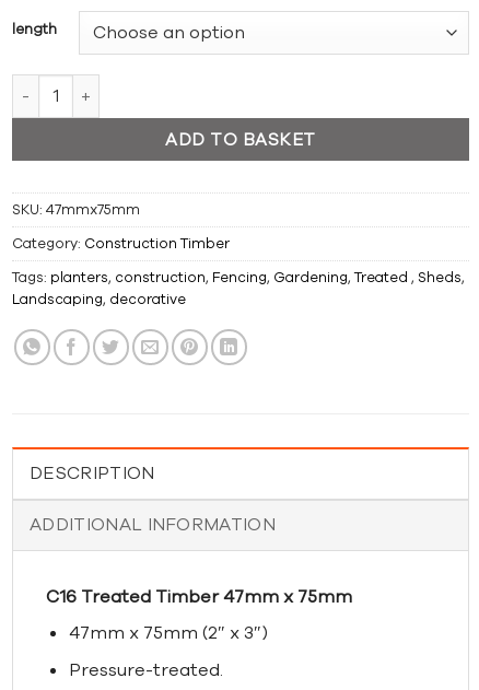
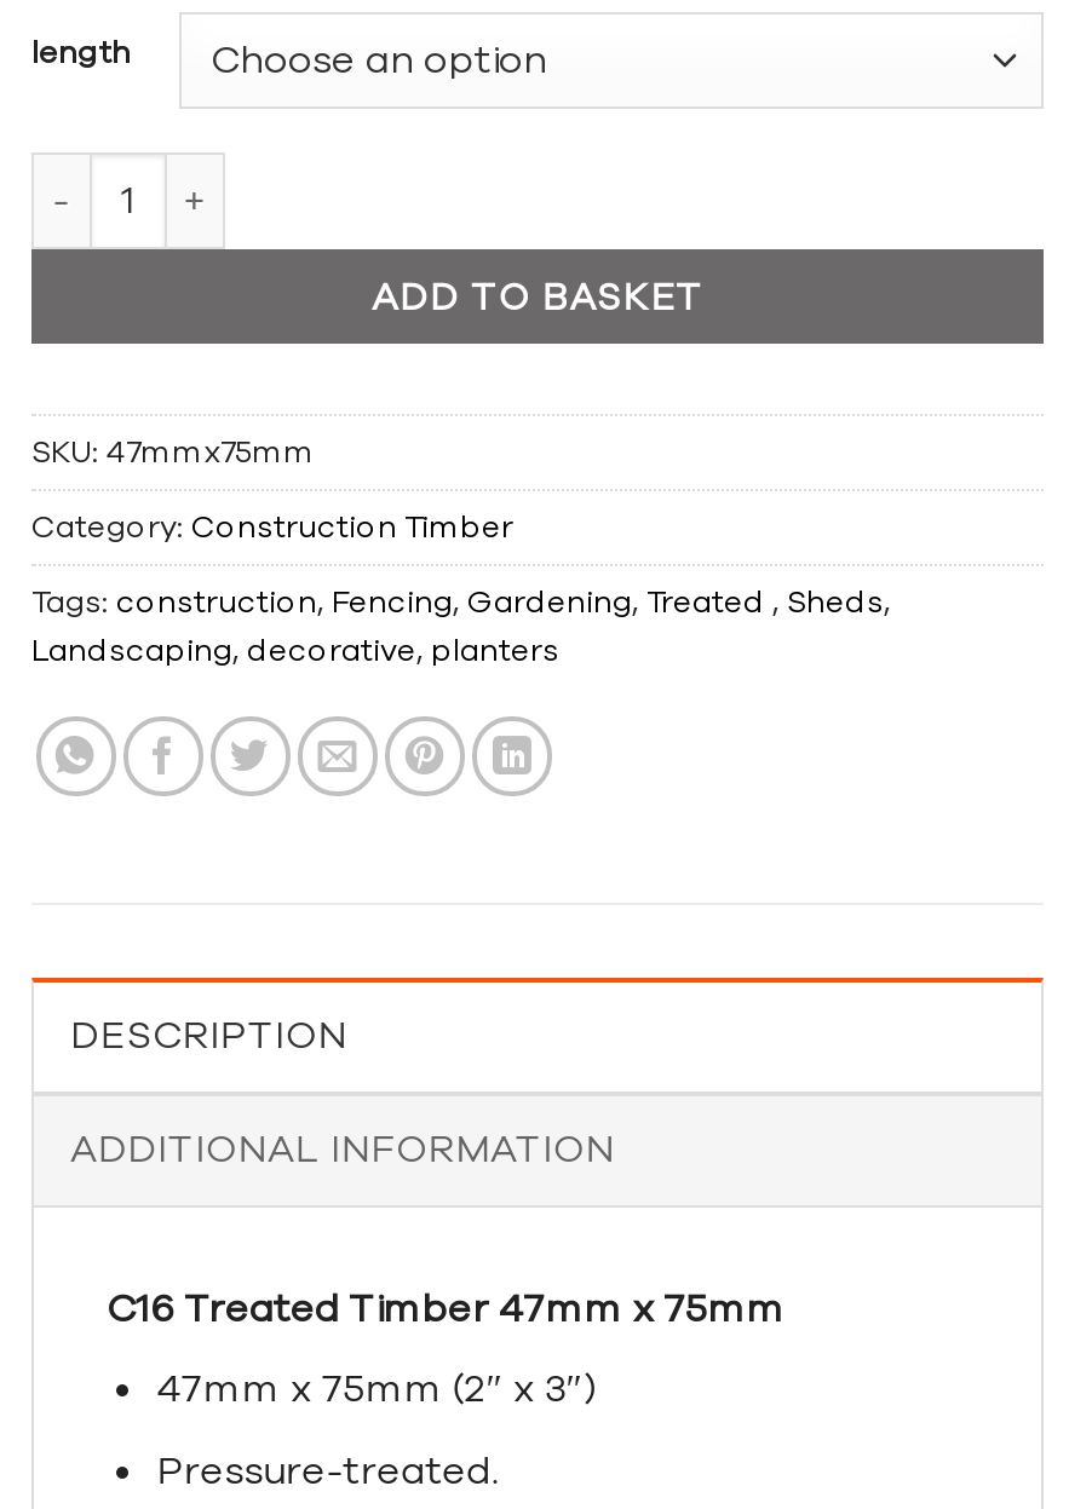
[12,268,465,308] Tags: planters, construction, Fencing, Gardening, Treated, Sheds, | Landscaping, decorative -> [31,580,891,670] Tags: construction, Fencing, Gardening, Treated, Sheds, | Landscaping, decorative, planters

